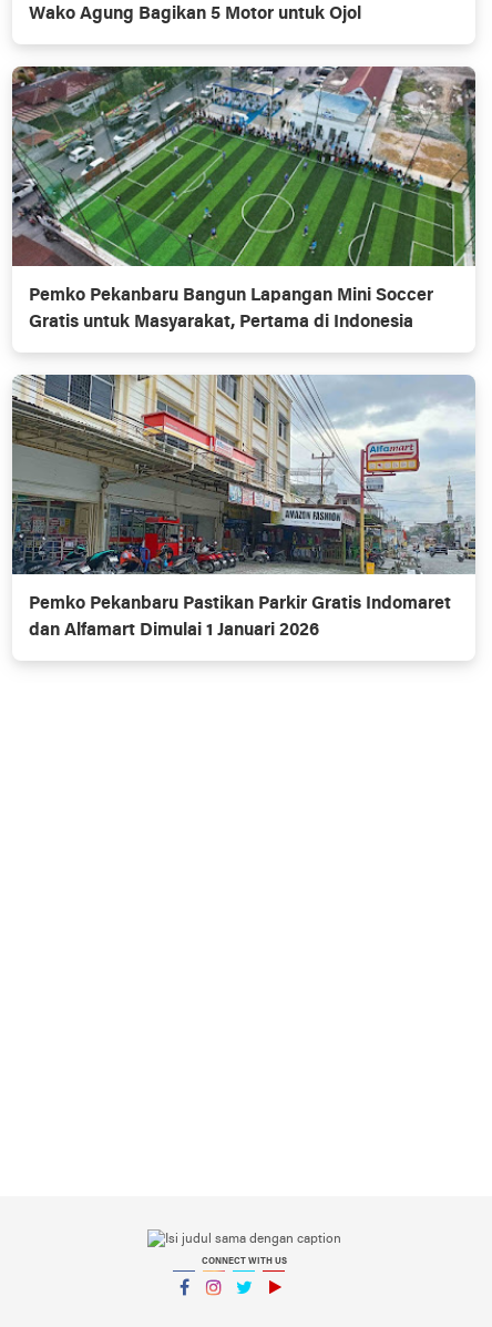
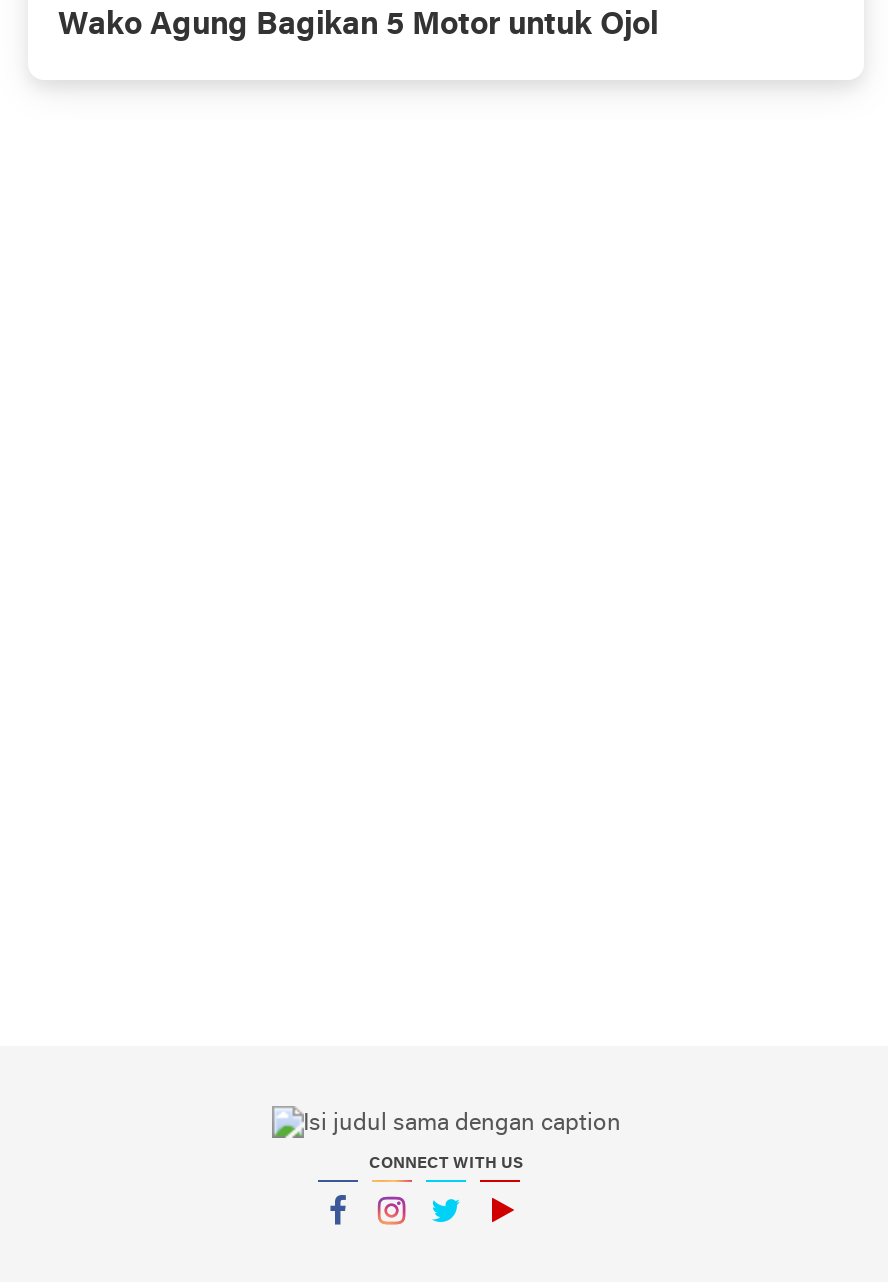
[11,65,476,331] [image] | Pemko Pekanbaru Bangun Lapangan Mini Soccer | Gratis untuk Masyarakat, Pertama di Indonesia -> none
[11,374,476,639] [image] | Pemko Pekanbaru Pastikan Parkir Gratis Indomaret | dan Alfamart Dimulai 1 Januari 2026 -> none

